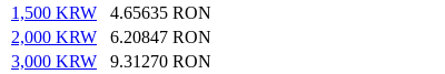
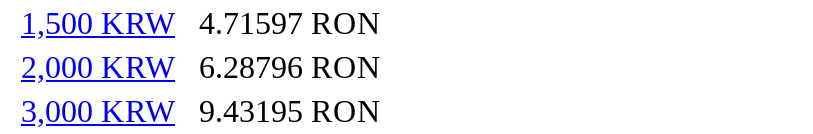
[11,4,211,23] 1,500 KRW 4.65635 RON -> [21,7,381,41] 1,500 KRW 4.71597 RON
[11,28,211,47] 2,000 KRW 6.20847 RON -> [21,51,381,85] 2,000 KRW 6.28796 RON
[11,52,211,71] 3,000 KRW 9.31270 RON -> [21,95,381,129] 3,000 KRW 9.43195 RON

